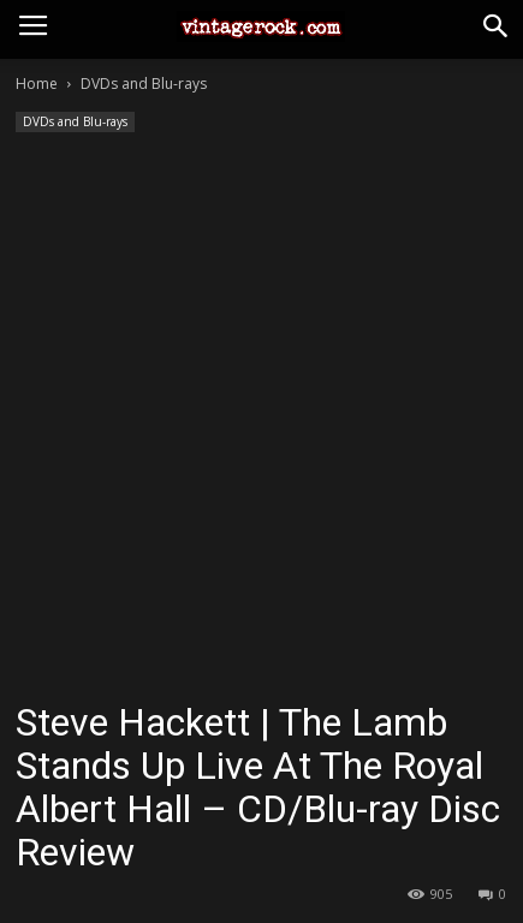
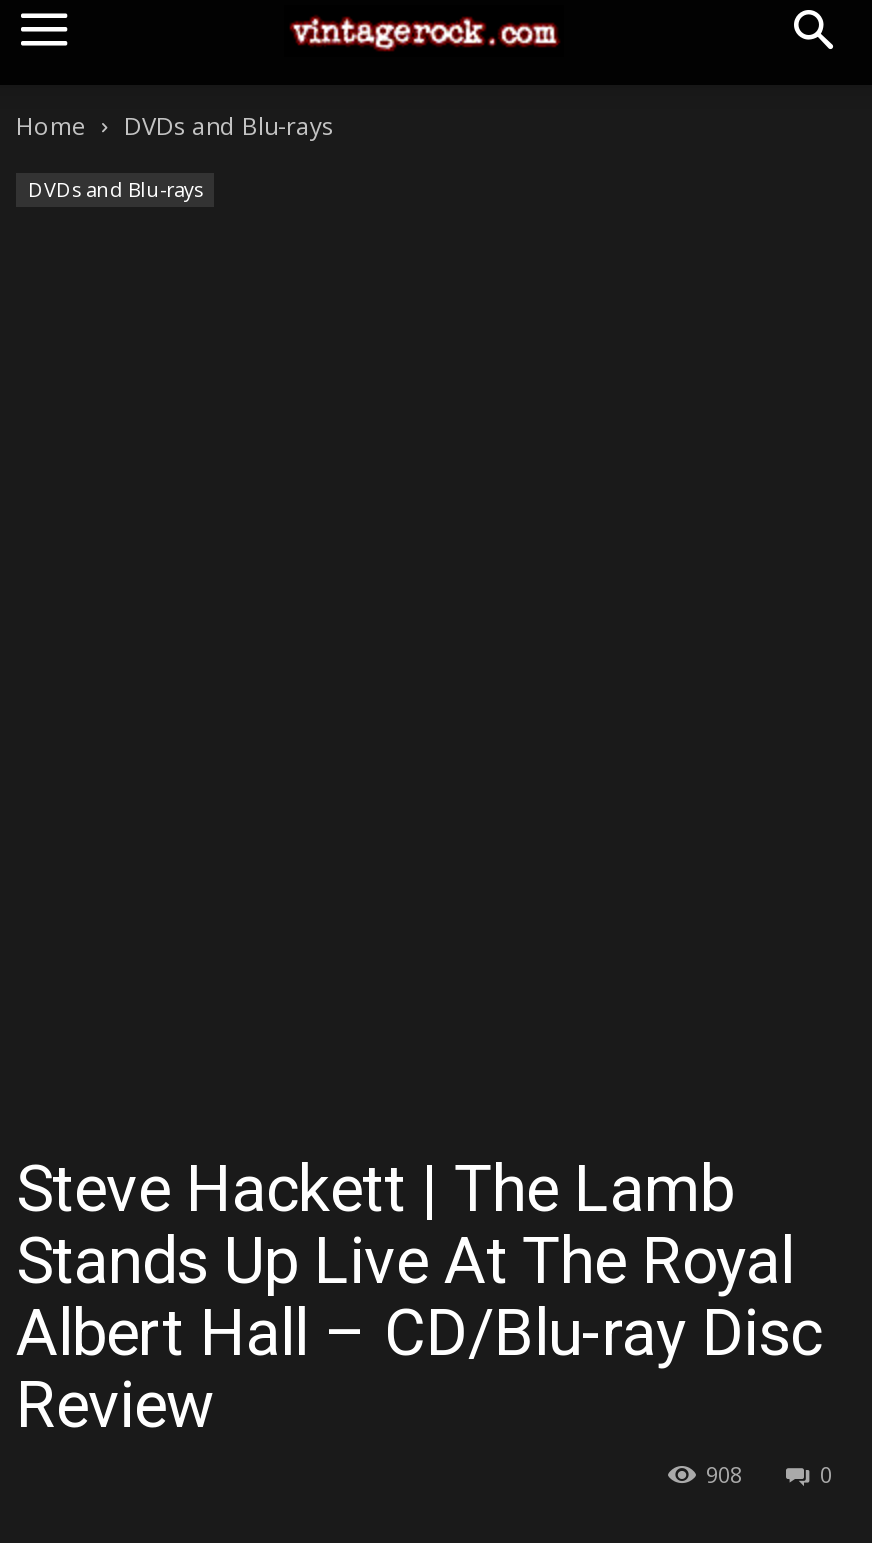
[430,885,452,903] 905 -> [706,1459,742,1489] 908

